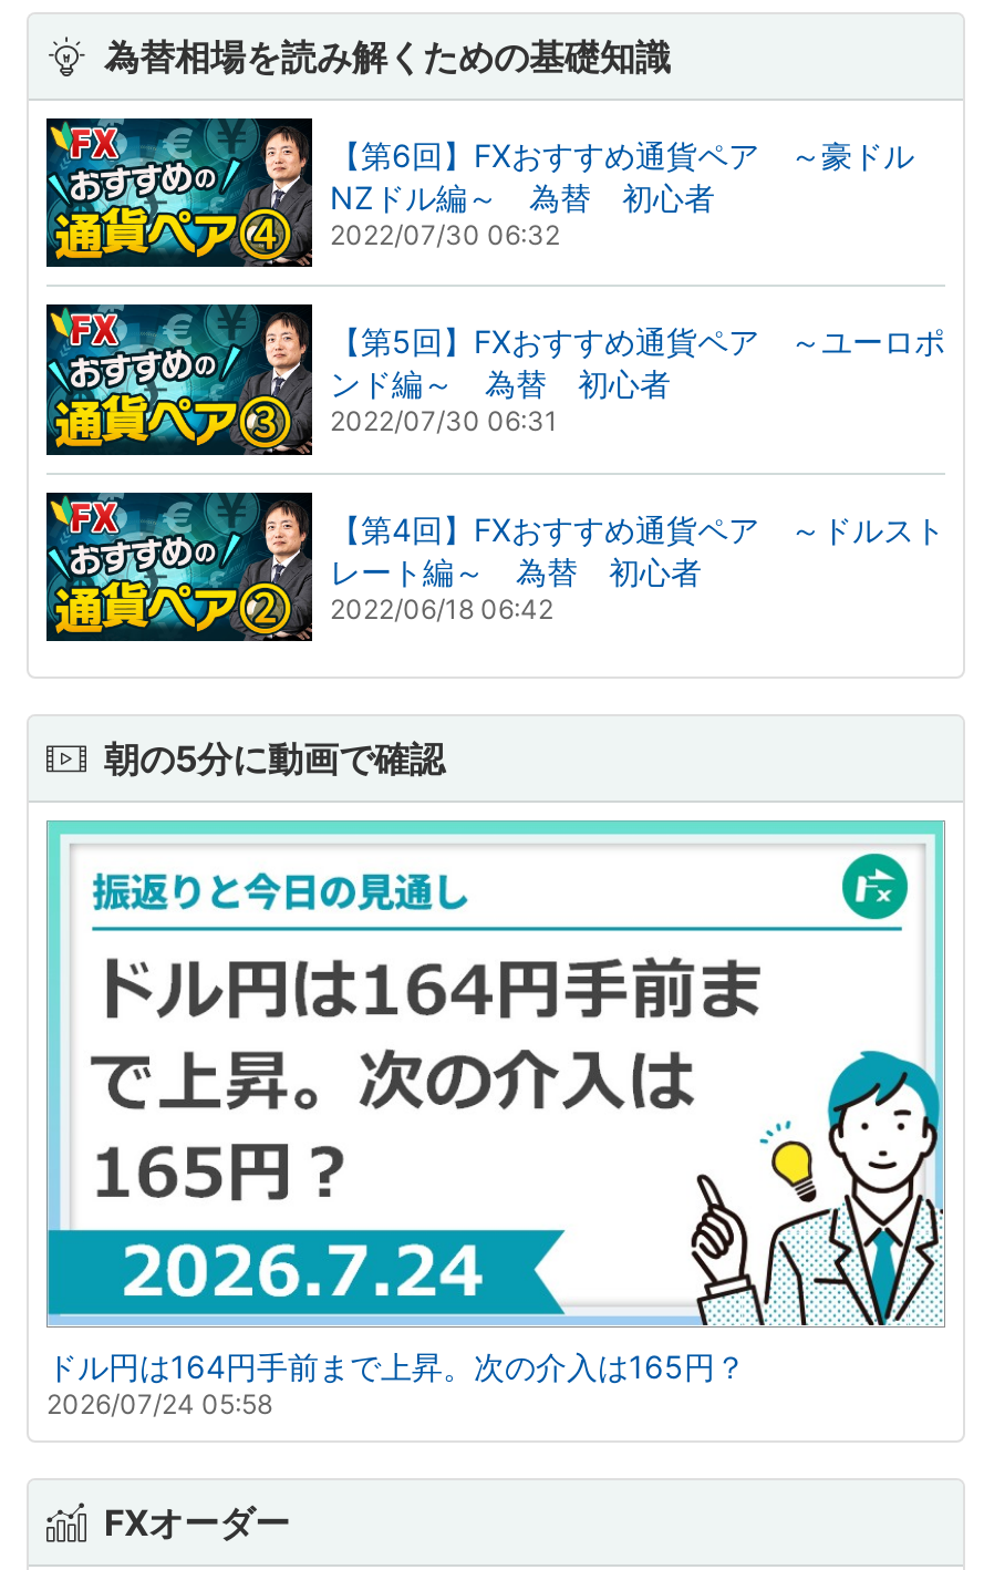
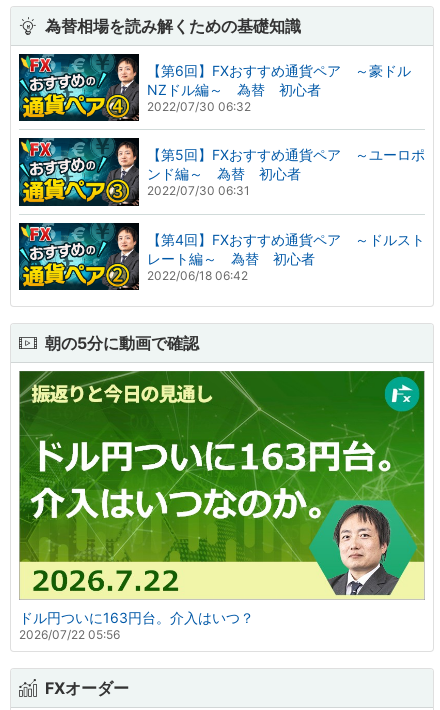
[46,818,945,1420] [image] | ドル円は164円手前まで上昇。次の介入は165円？ | 2026/07/24 05:58 -> [18,370,425,642] [image] | ドル円ついに163円台。介入はいつ？ | 2026/07/22 05:56

